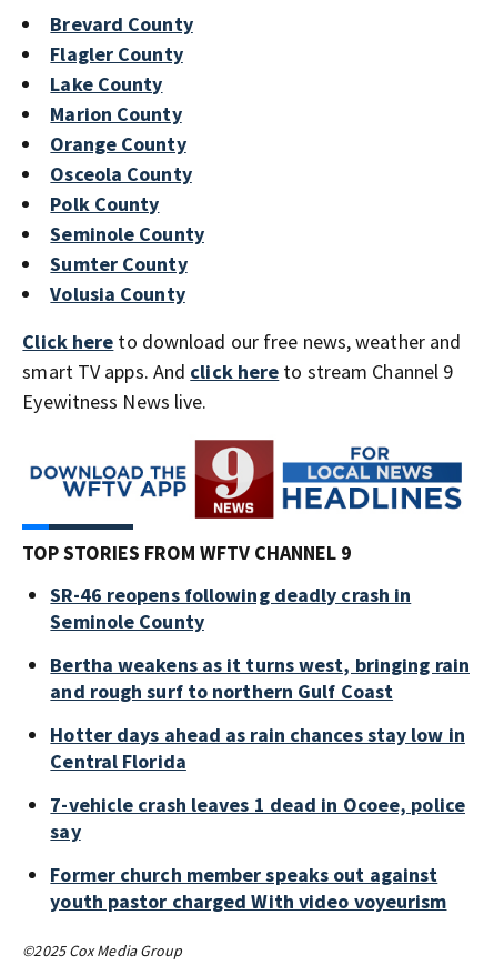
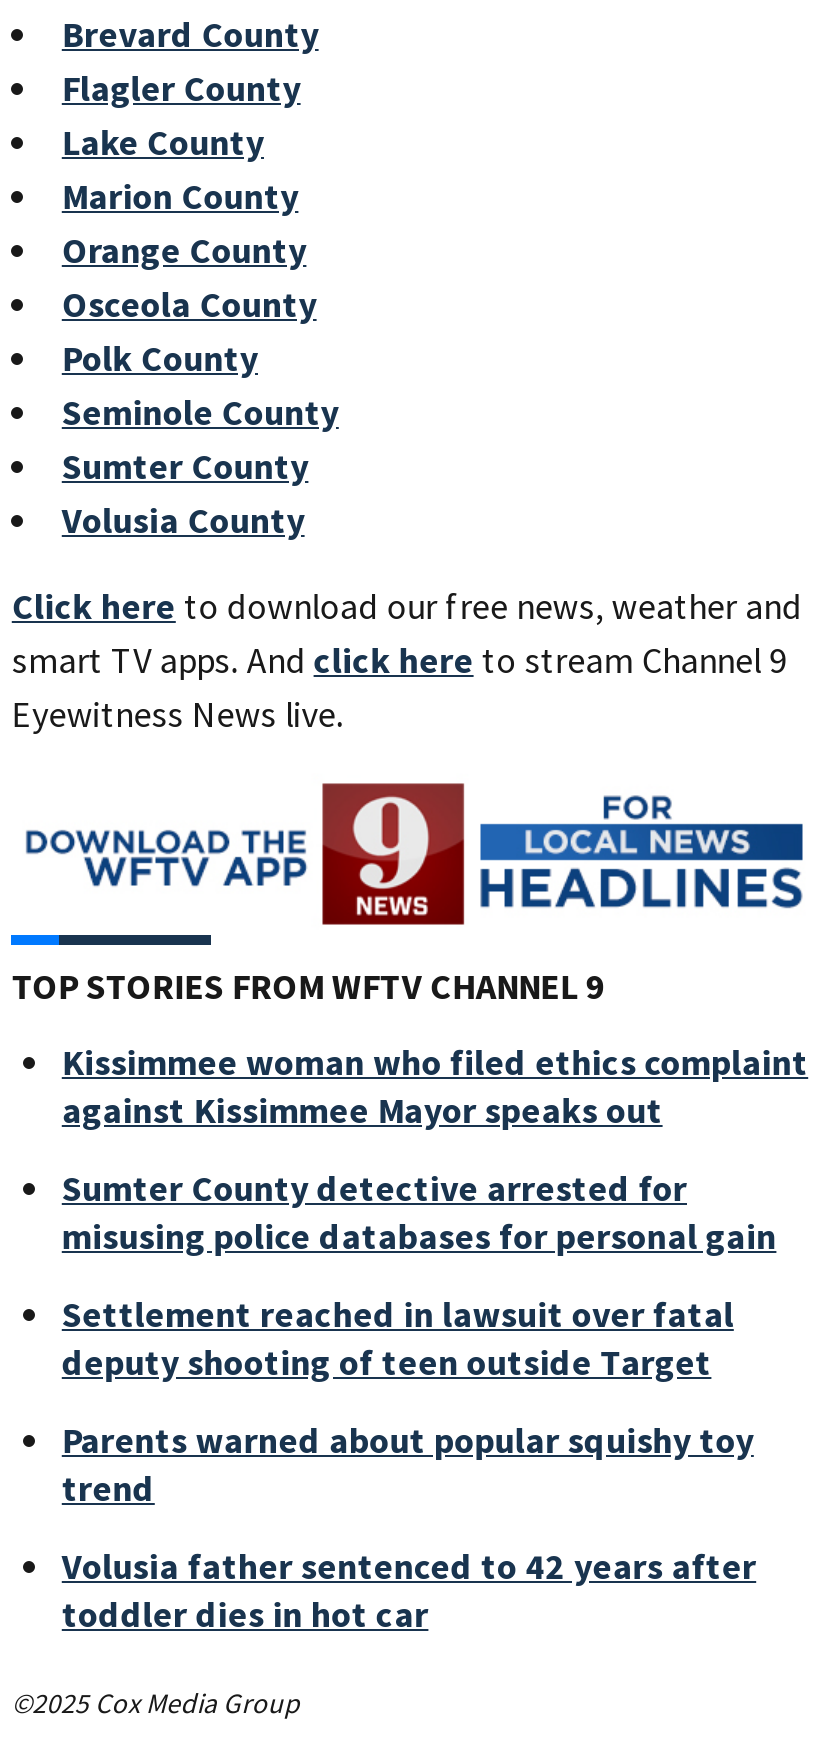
[50,582,411,634] SR-46 reopens following deadly crash in | Seminole County -> [62,1039,808,1133] Kissimmee woman who filed ethics complaint | against Kissimmee Mayor speaks out
[50,652,470,704] Bertha weakens as it turns west, bringing rain | and rough surf to northern Gulf Coast -> [62,1165,776,1259] Sumter County detective arrested for | misusing police databases for personal gain
[50,722,465,774] Hotter days ahead as rain chances stay low in | Central Florida -> [62,1291,734,1385] Settlement reached in lawsuit over fatal | deputy shooting of teen outside Target
[50,792,465,844] 7-vehicle crash leaves 1 dead in Ocoee, police | say -> [62,1417,754,1511] Parents warned about popular squishy toy | trend
[50,862,447,914] Former church member speaks out against | youth pastor charged With video voyeurism -> [62,1543,756,1637] Volusia father sentenced to 42 years after | toddler dies in hot car

